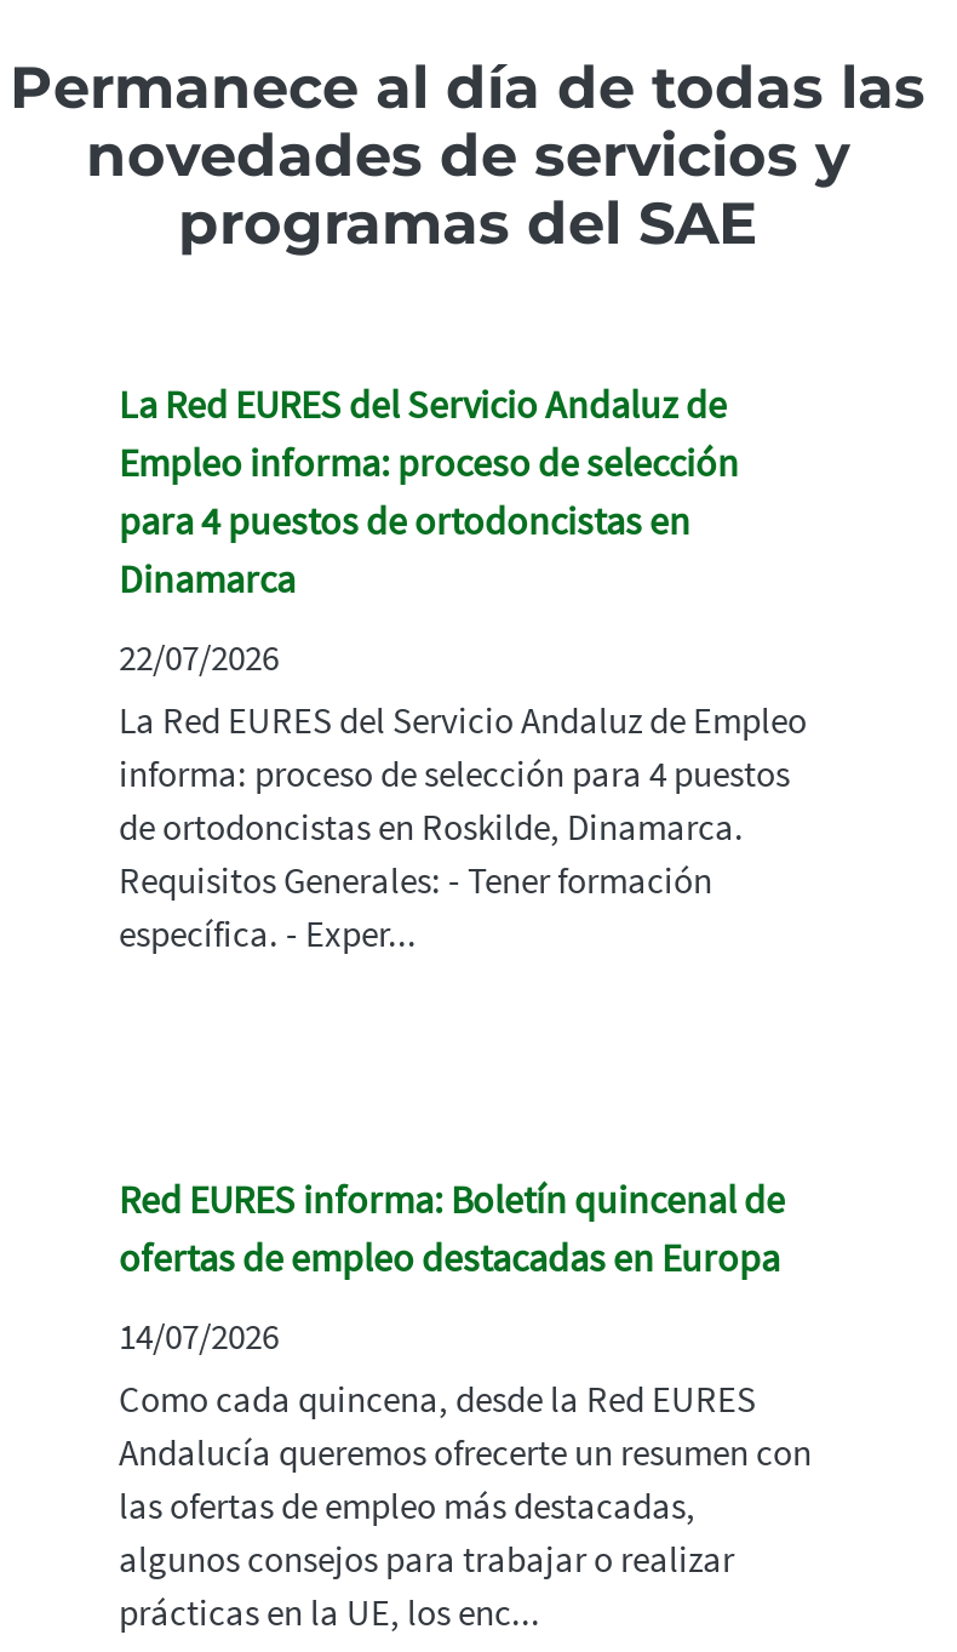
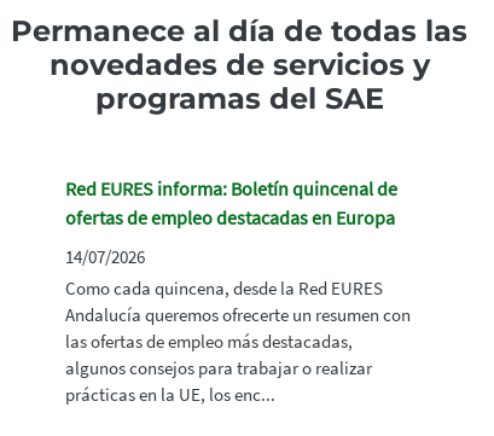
[119,381,807,958] La Red EURES del Servicio Andaluz de | Empleo informa: proceso de selección | para 4 puestos de ortodoncistas en | Dinamarca | 22/07/2026 | La Red EURES del Servicio Andaluz de Empleo | informa: proceso de selección para 4 puestos | de ortodoncistas en Roskilde, Dinamarca. | Requisitos Generales: - Tener formación | específica. - Exper... -> none

